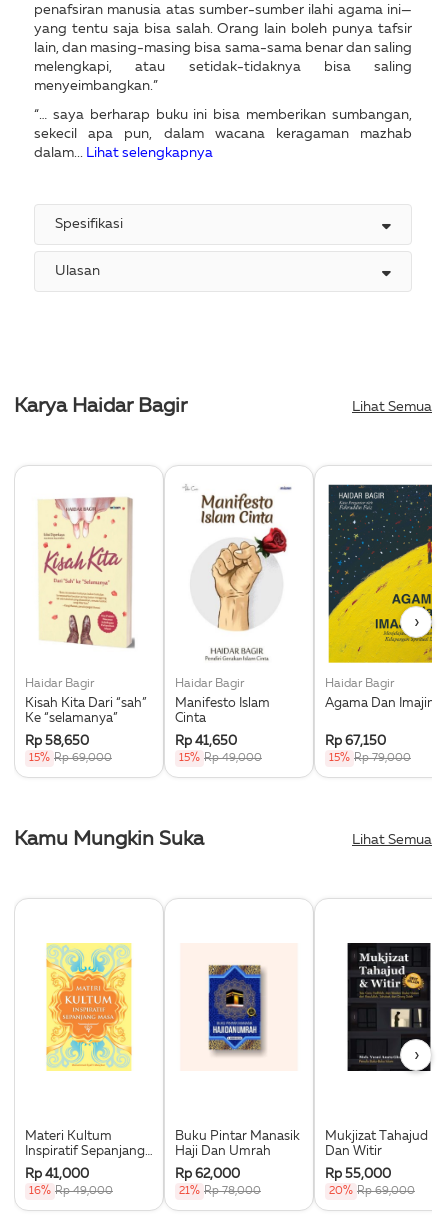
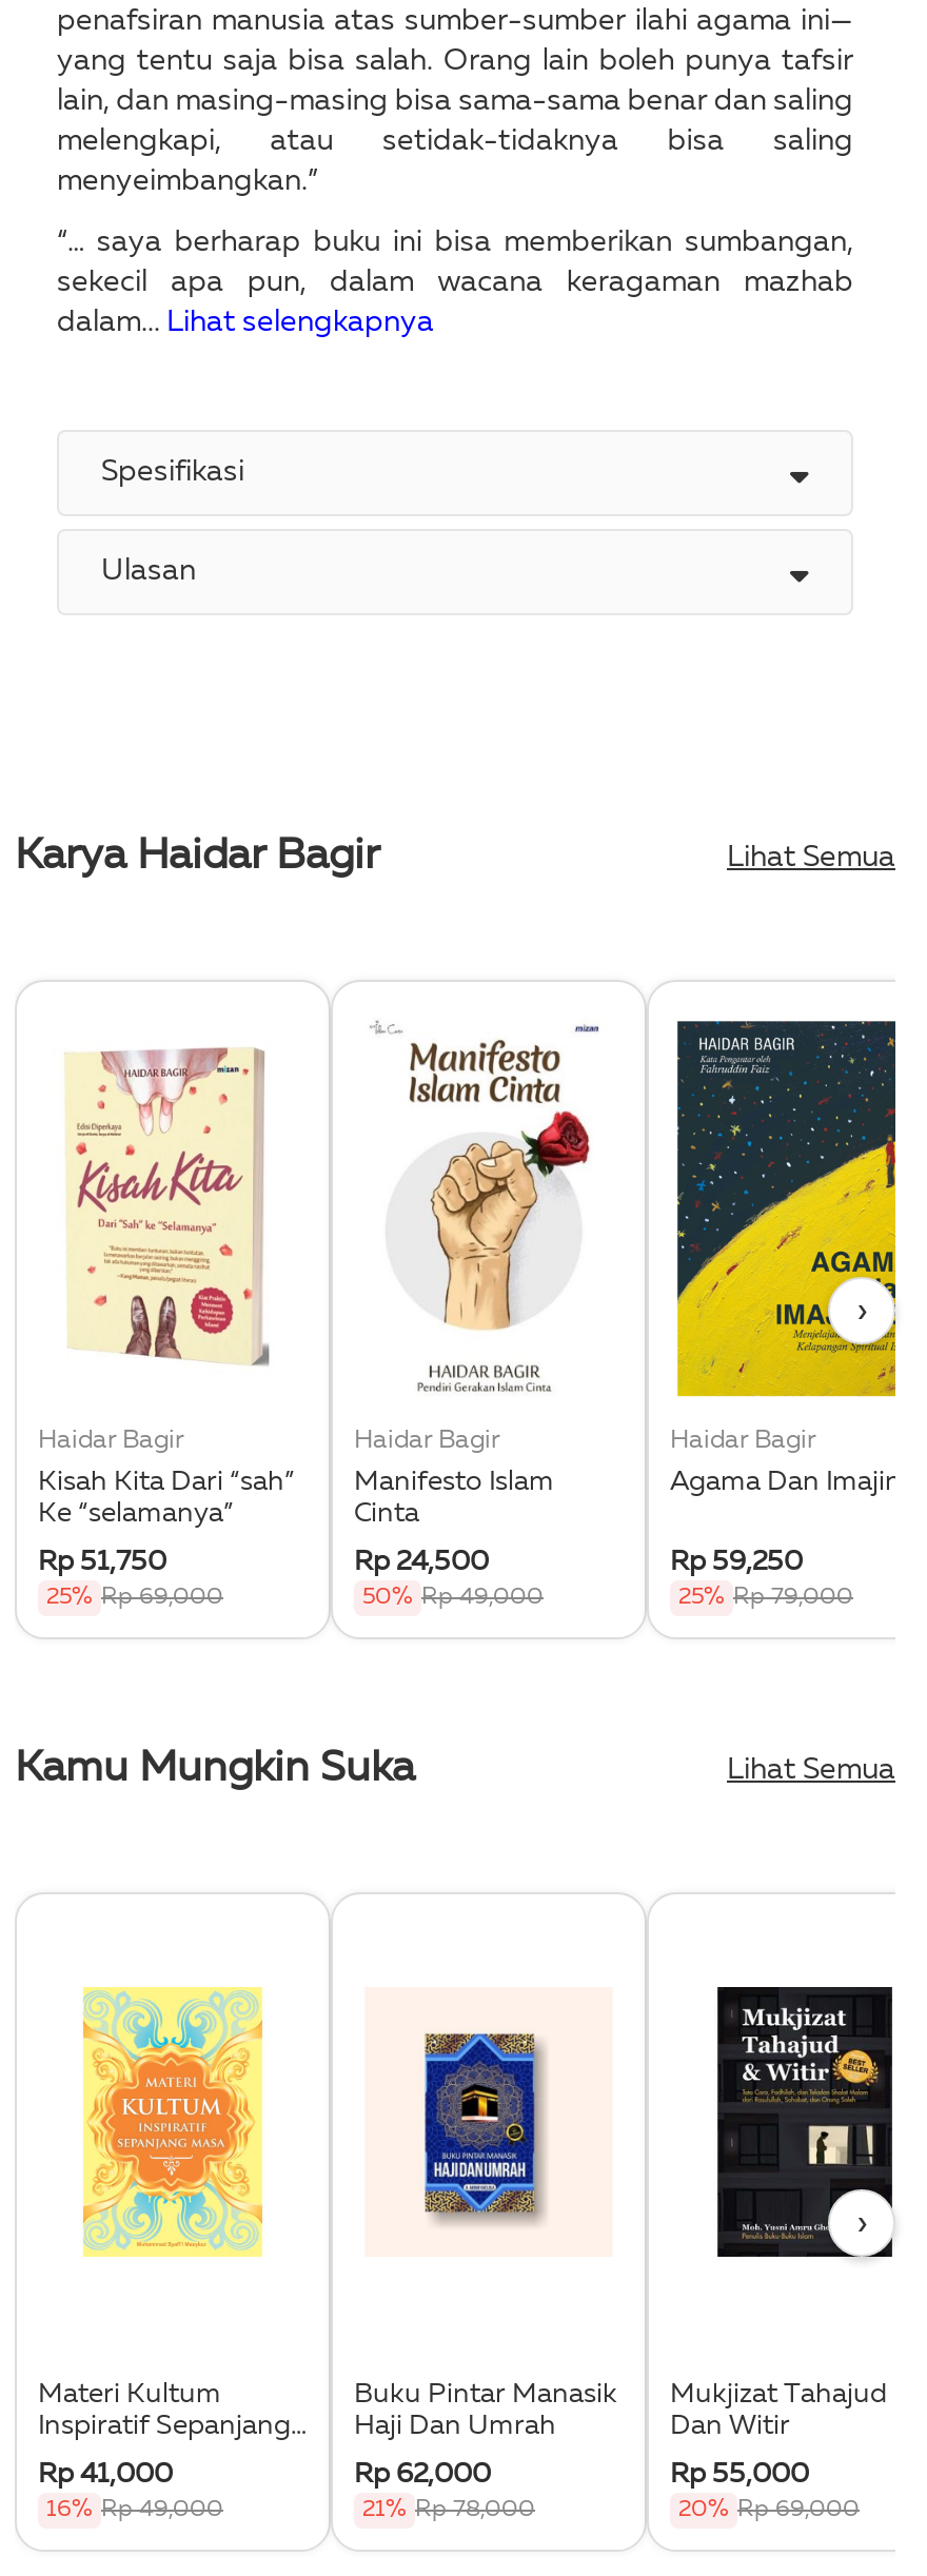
[25,735,89,748] Rp 58,650 -> [38,1549,166,1577] Rp 51,750
[175,735,237,748] Rp 41,650 -> [354,1549,489,1577] Rp 24,500
[325,735,386,748] Rp 67,150 -> [670,1549,803,1577] Rp 59,250
[29,753,112,764] 15% Rp 69,000 -> [46,1587,223,1610] 25% Rp 69,000
[179,753,262,764] 15% Rp 49,000 -> [362,1587,544,1610] 50% Rp 49,000
[329,753,411,764] 15% Rp 79,000 -> [678,1587,853,1610] 25% Rp 79,000

